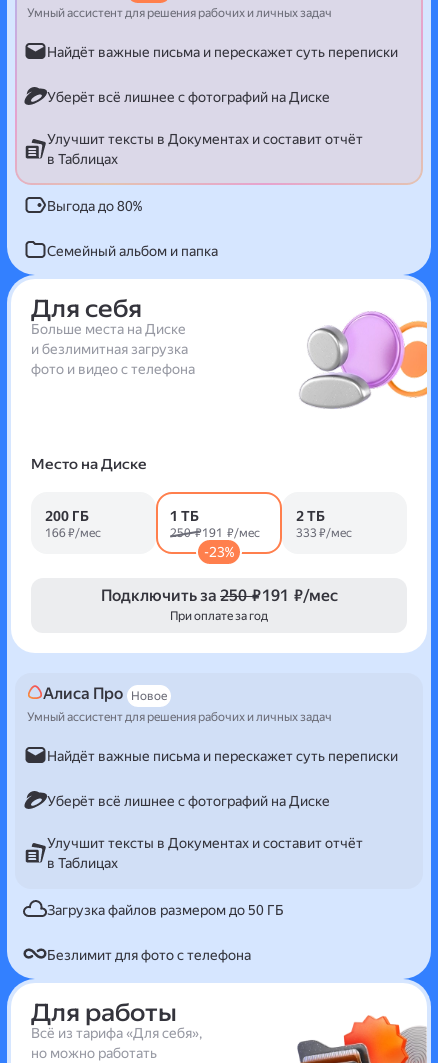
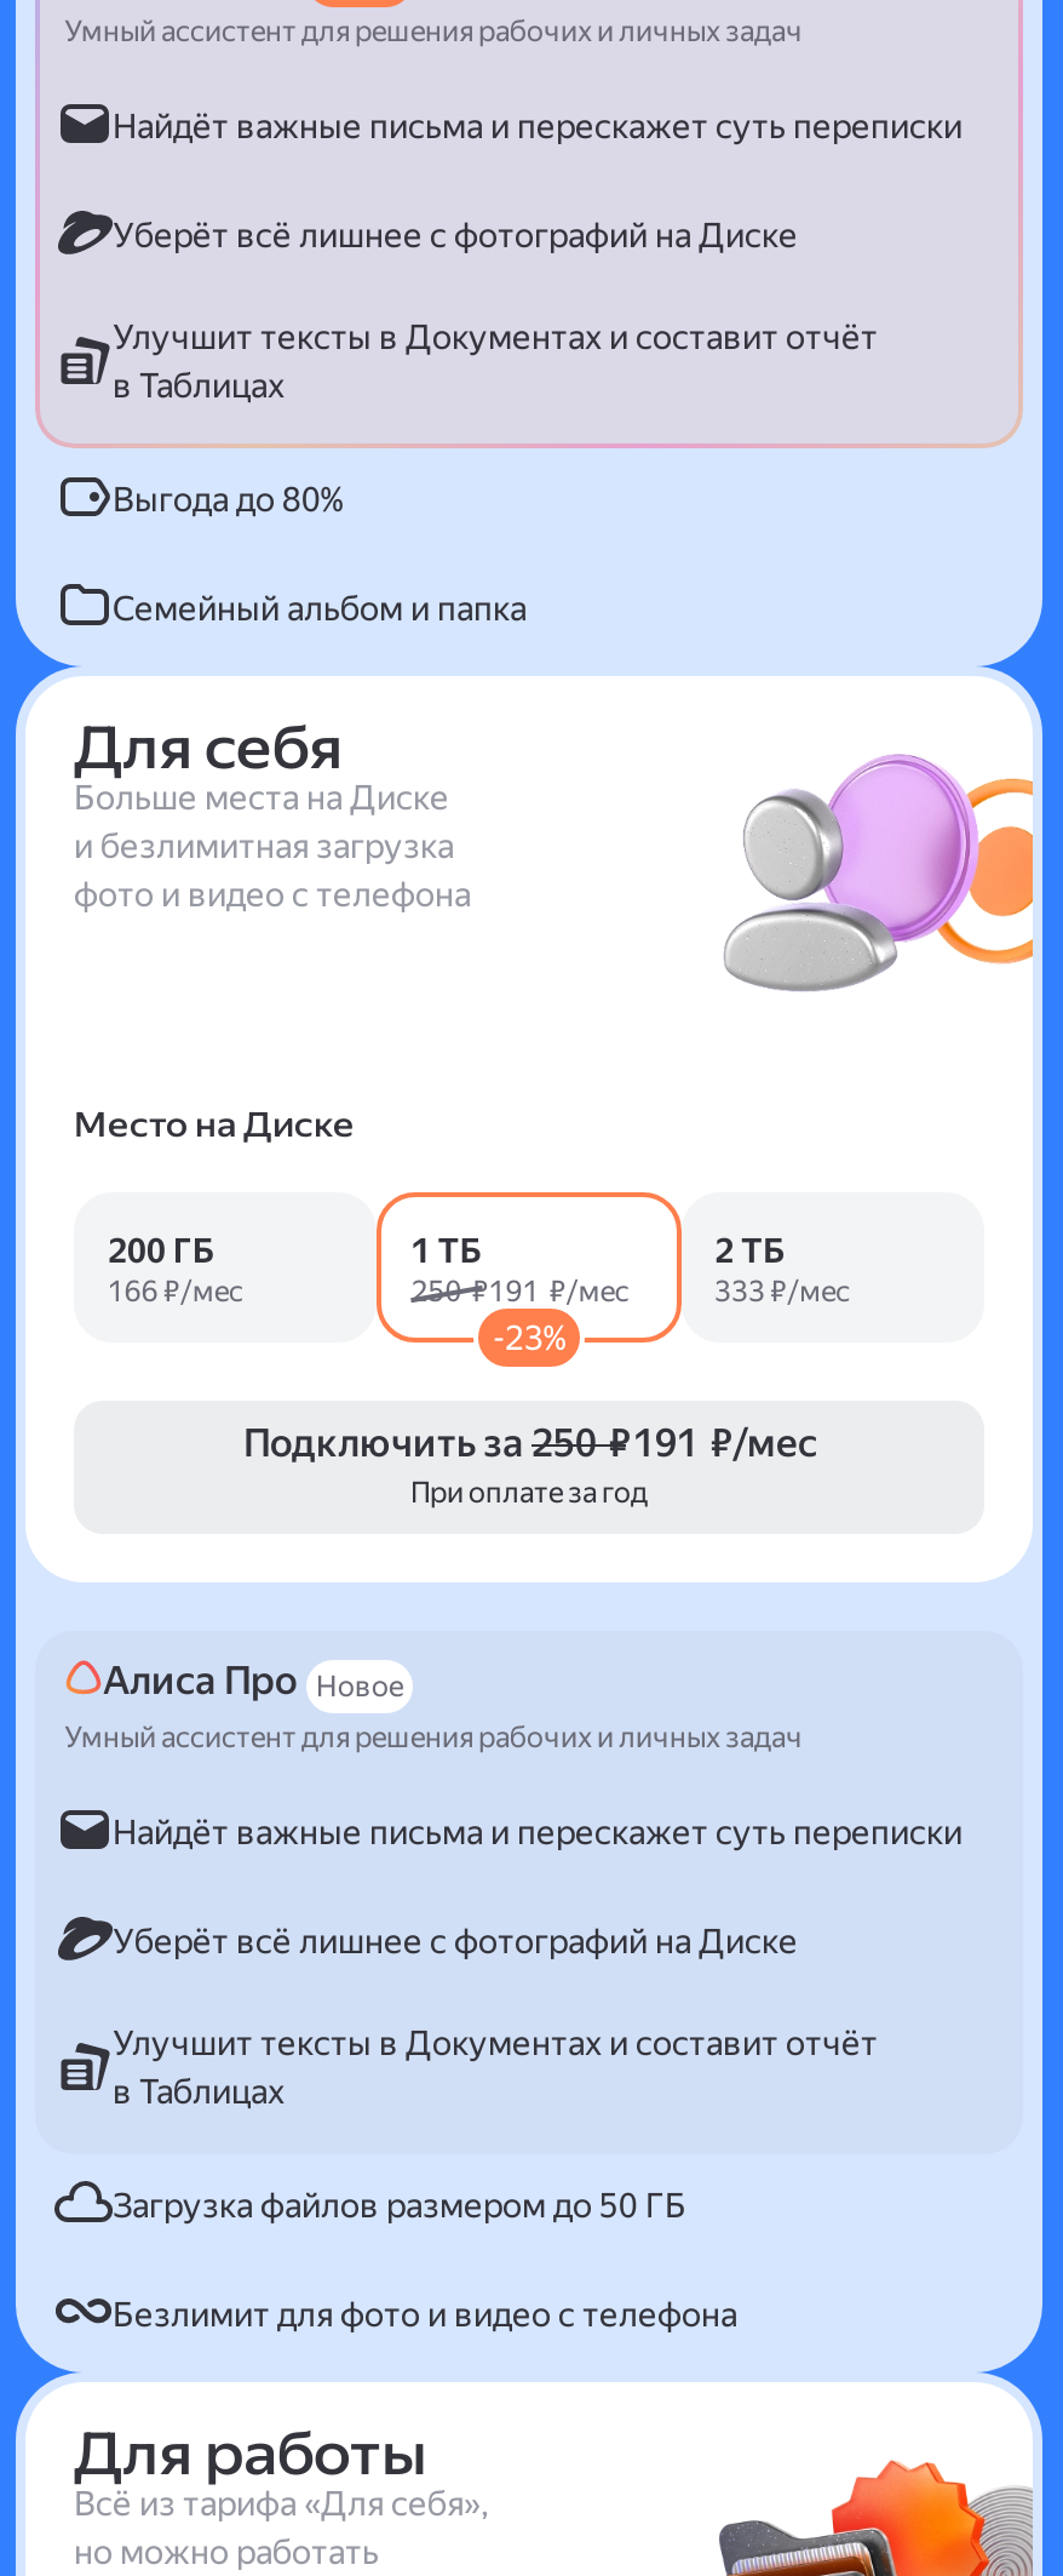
[47,946,251,962] Безлимит для фото с телефона -> [113,2294,737,2332] Безлимит для фото и видео с телефона

